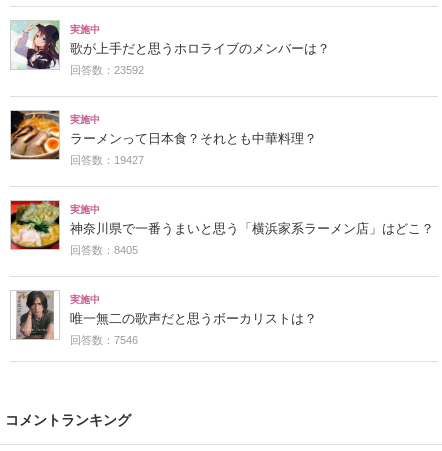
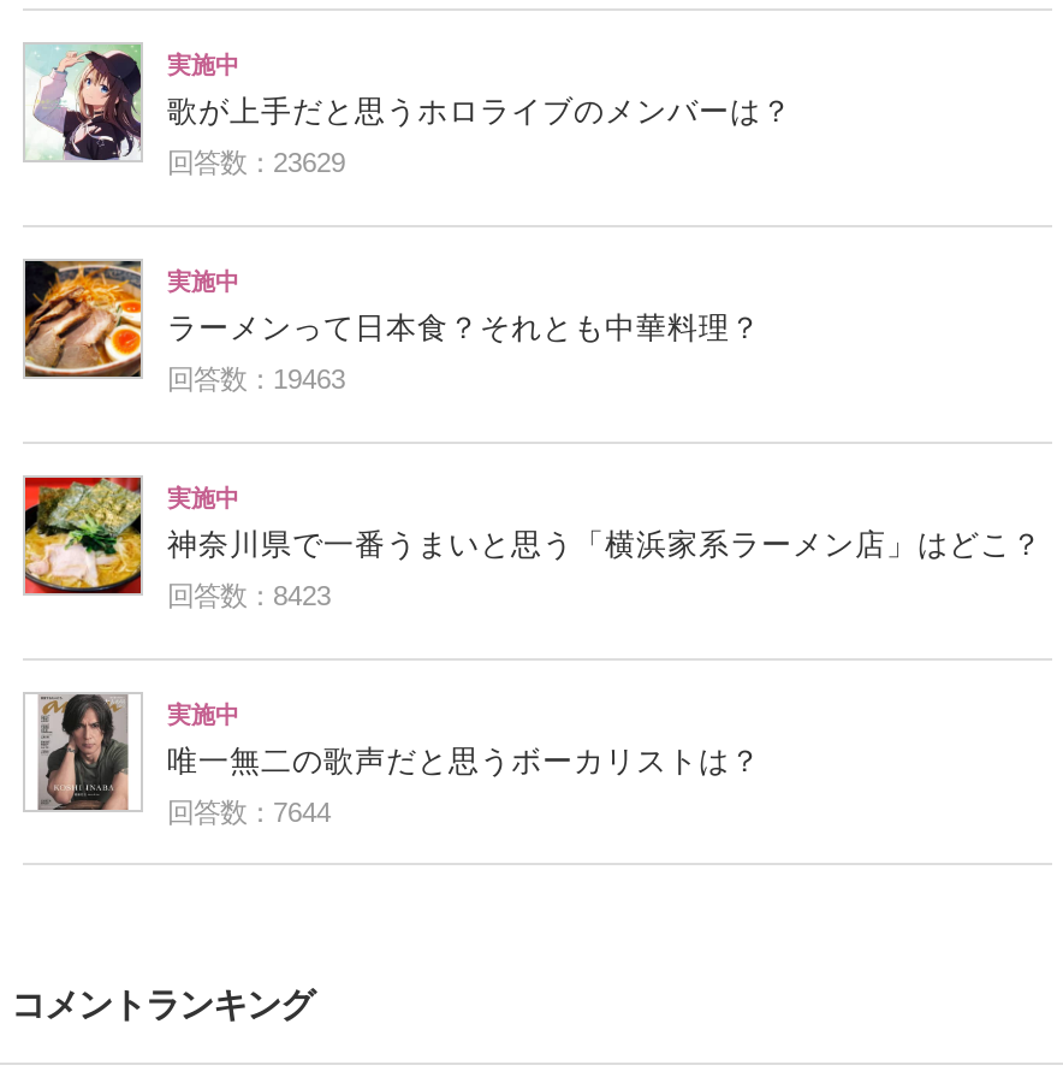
[70,64,144,76] 回答数：23592 -> [167,148,345,177] 回答数：23629
[70,154,144,166] 回答数：19427 -> [167,364,345,393] 回答数：19463
[70,244,138,256] 回答数：8405 -> [167,581,331,610] 回答数：8423
[70,334,138,346] 回答数：7546 -> [167,798,331,826] 回答数：7644

